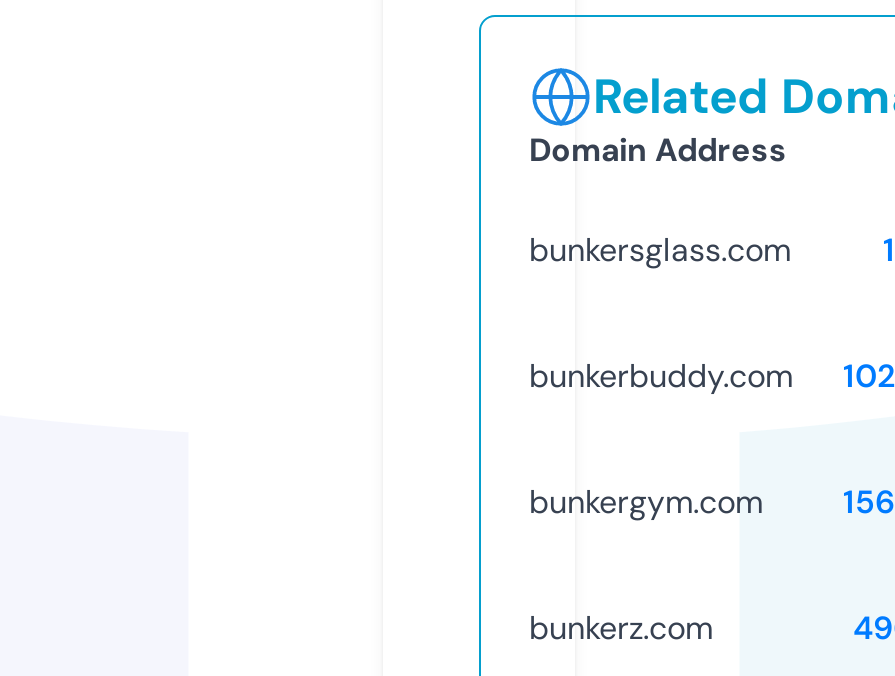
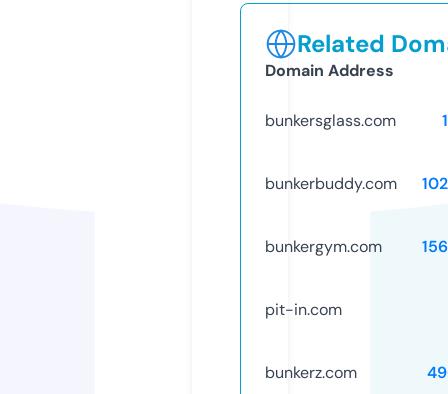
none -> [265,299,342,320] pit-in.com

